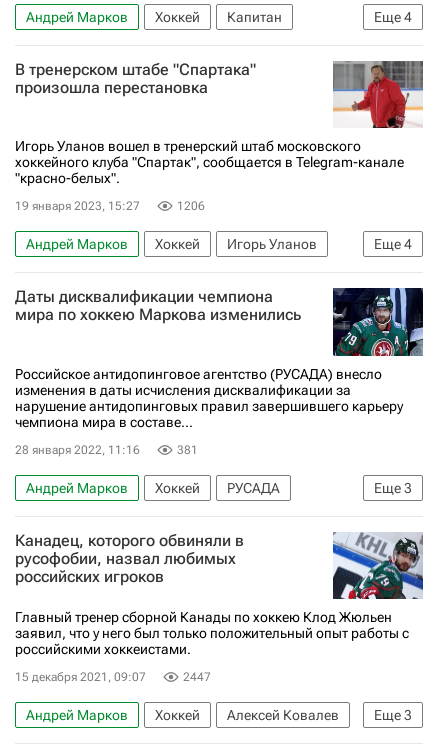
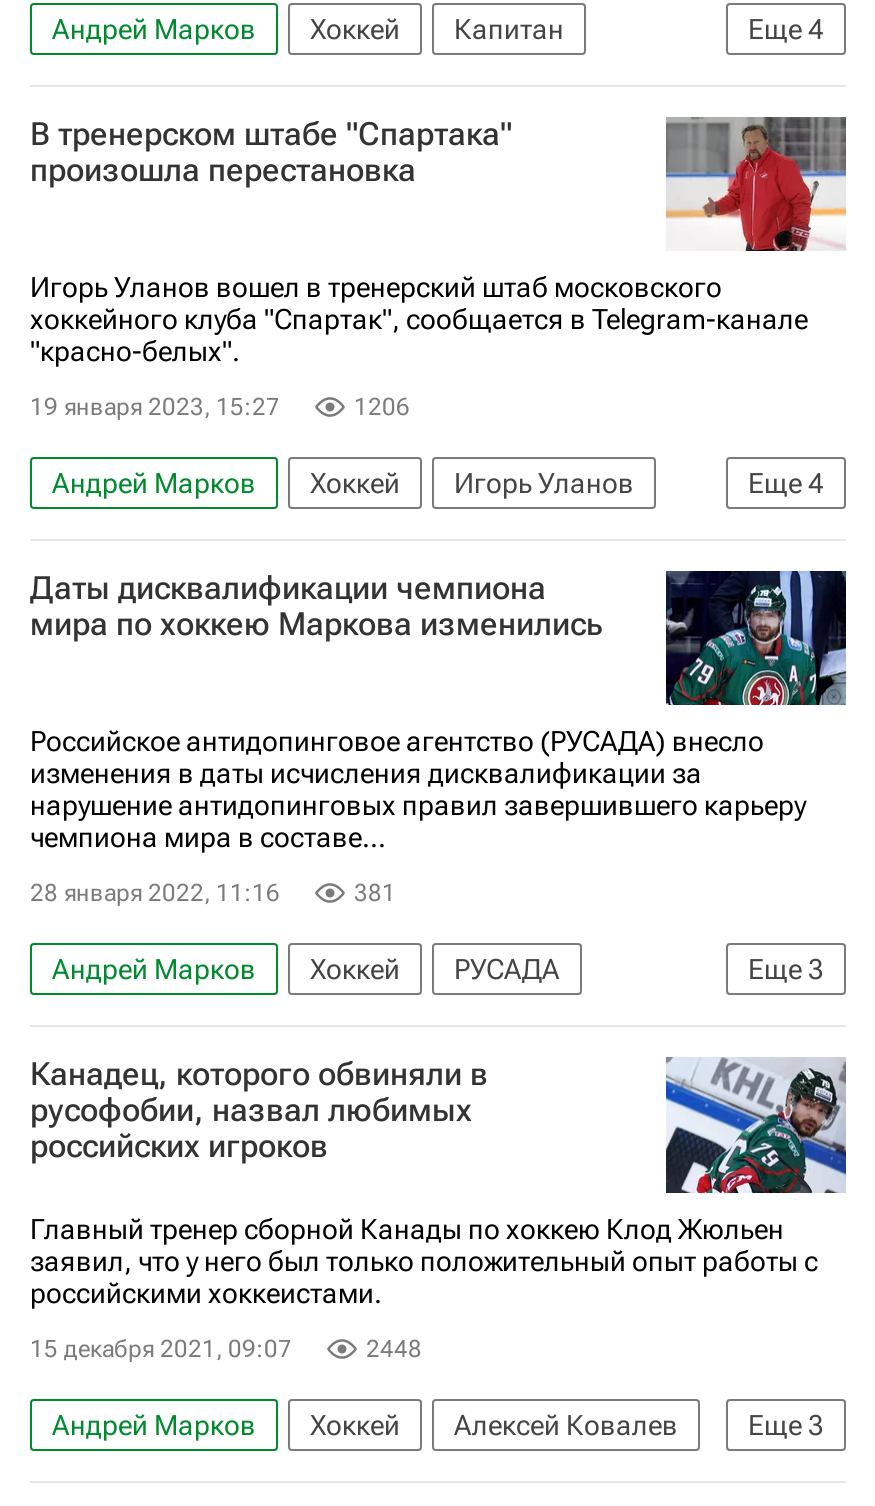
[183,670,211,684] 2447 -> [366,1334,422,1362] 2448

